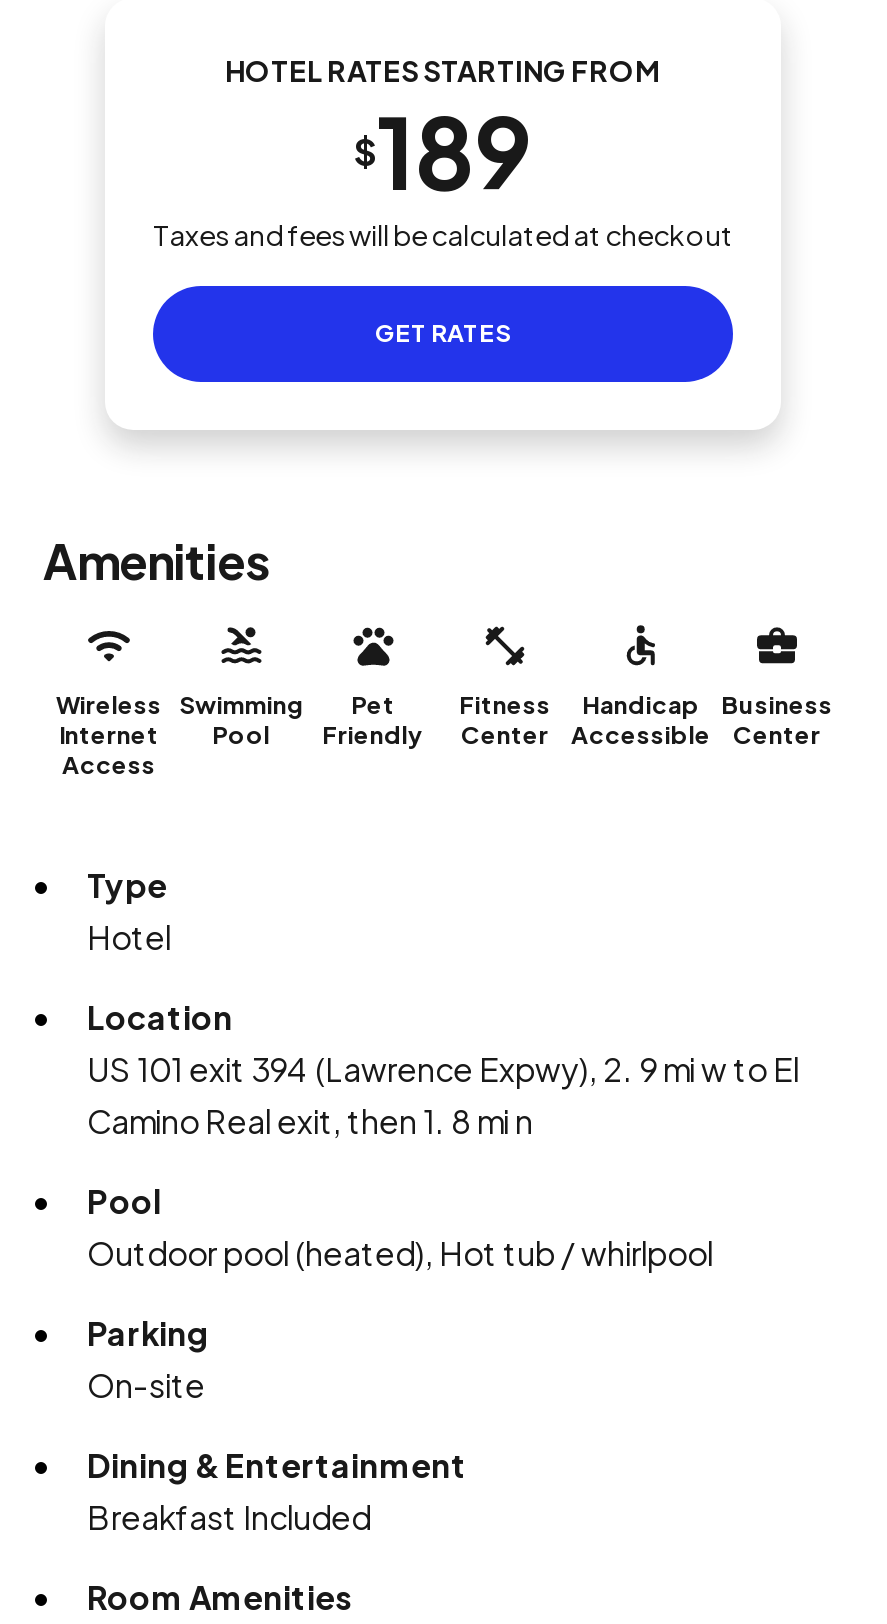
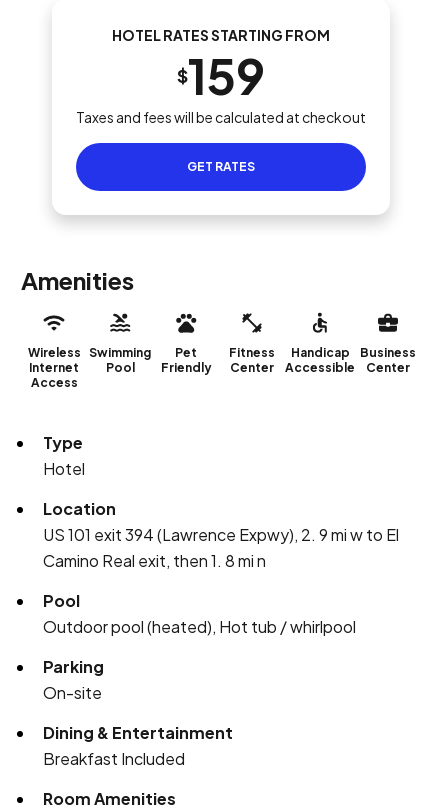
[354,90,532,212] $189 -> [177,45,265,106] $159

